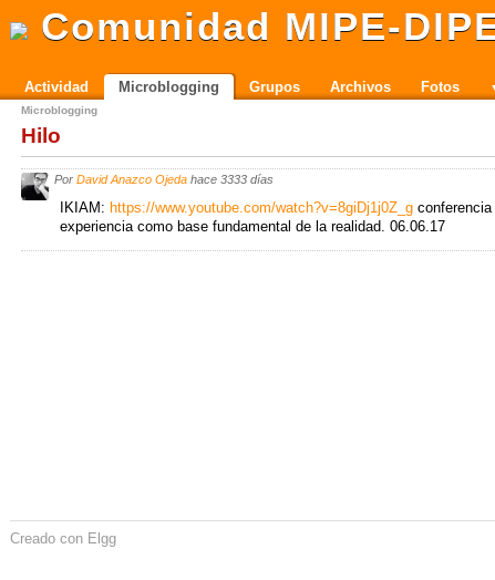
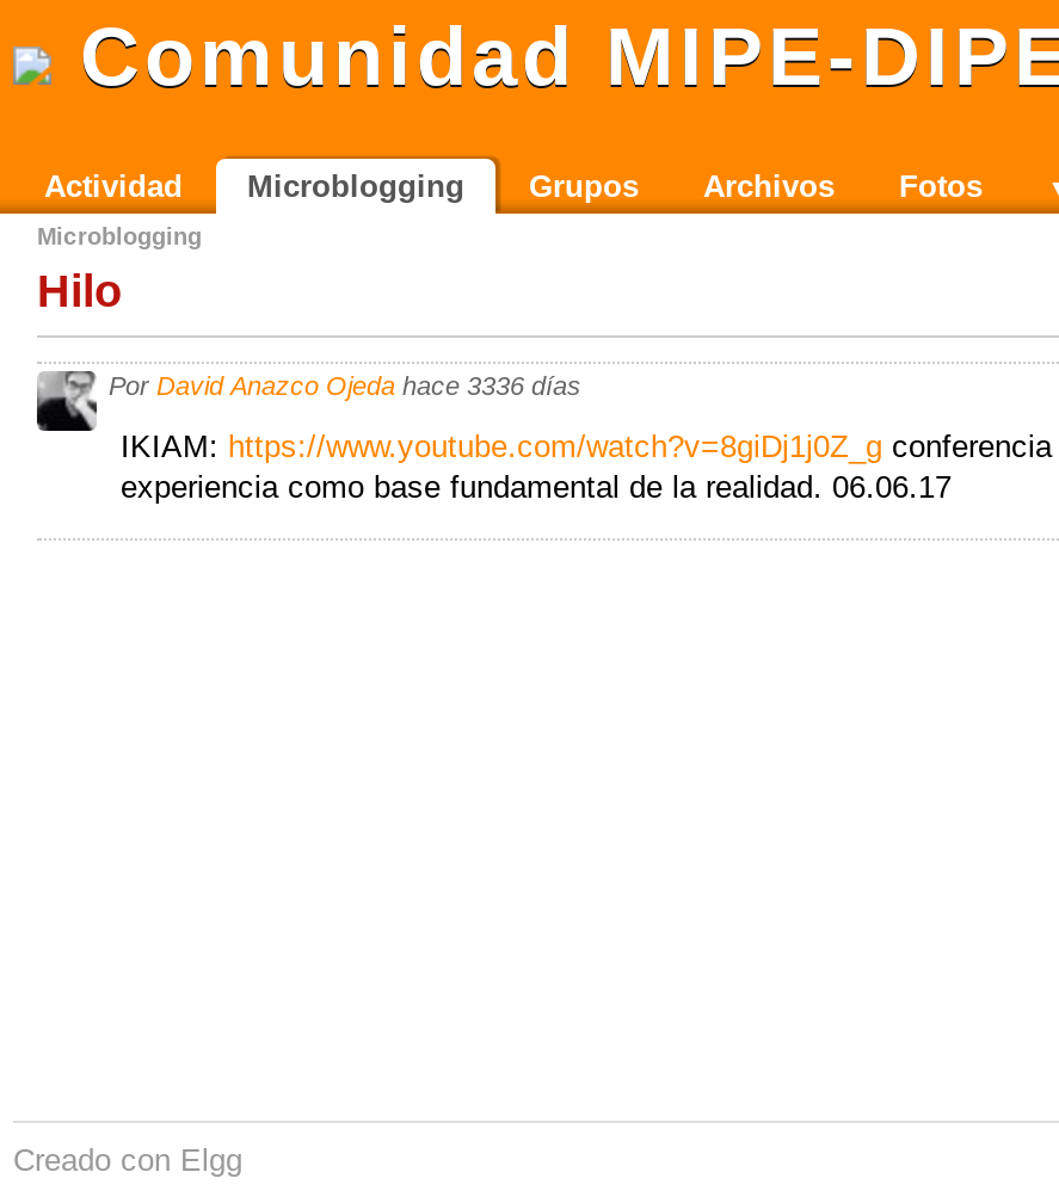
[54,173,274,186] Por David Anazco Ojeda hace 3333 días -> [109,371,581,400] Por David Anazco Ojeda hace 3336 días

